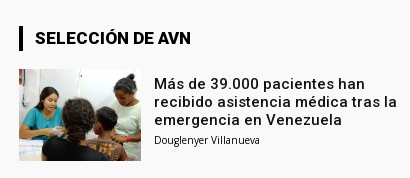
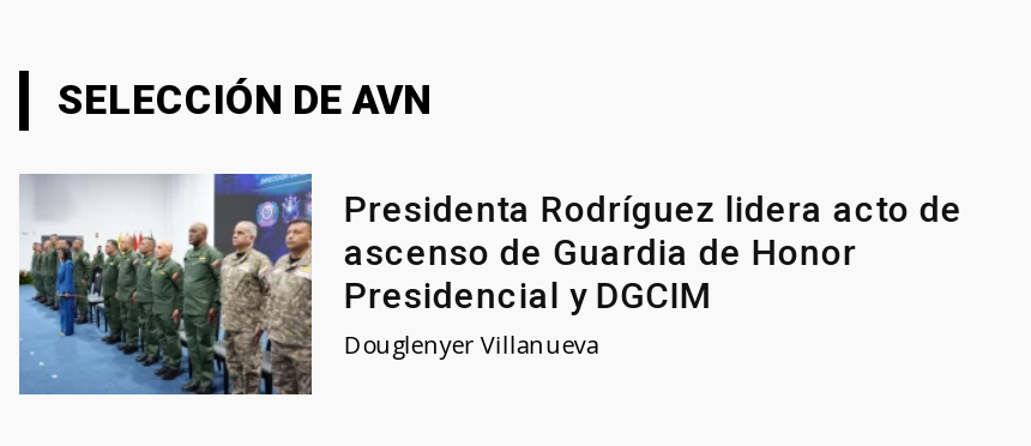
[18,69,397,162] [image] | Más de 39.000 pacientes han | recibido asistencia médica tras la | emergencia en Venezuela -> [17,171,962,397] [image] | Presidenta Rodríguez lidera acto de | ascenso de Guardia de Honor | Presidencial y DGCIM

